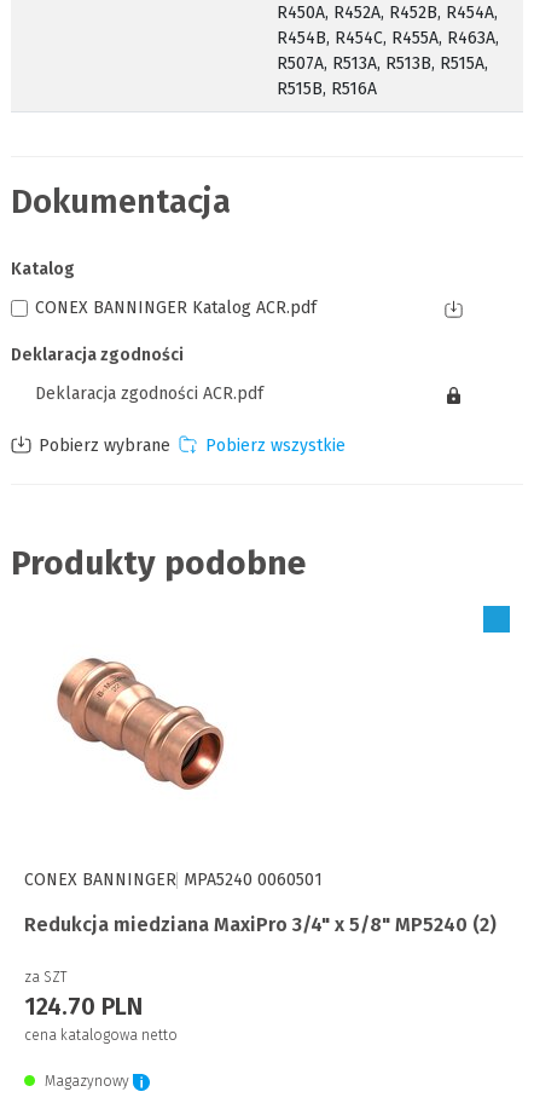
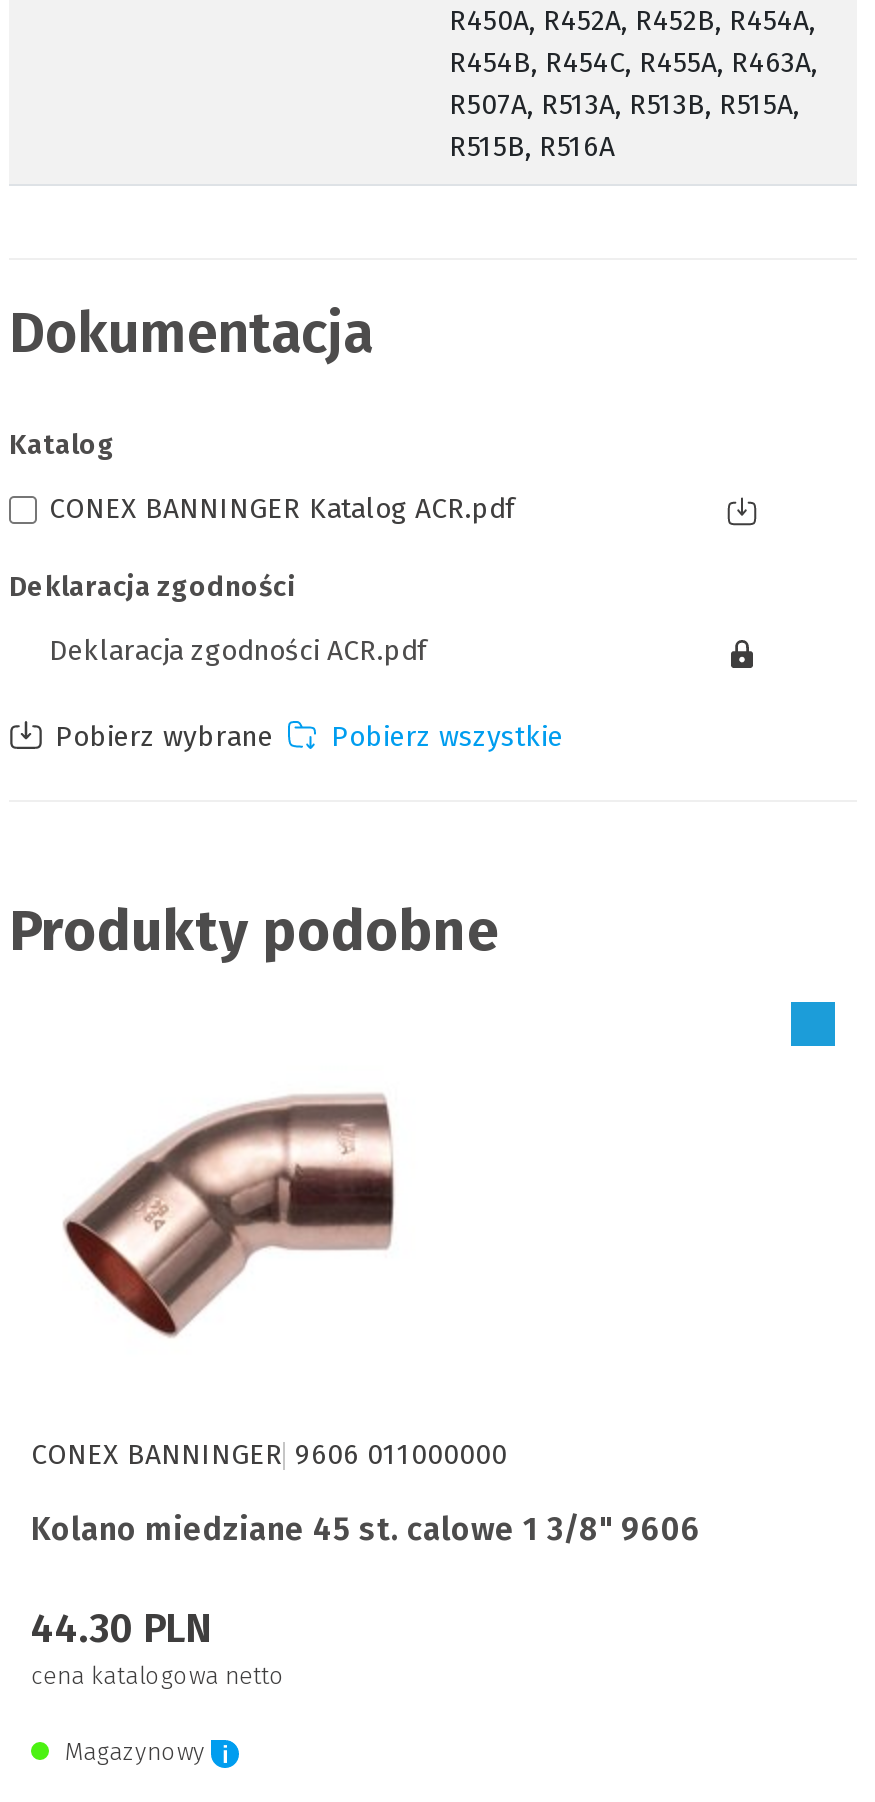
[51,657,243,808] [image] -> [61,1088,397,1338] [image]
[24,870,323,891] CONEX BANNINGER MPA5240 0060501 -> [31,1439,507,1473] CONEX BANNINGER 9606 011000000
[24,914,497,937] Redukcja miedziana MaxiPro 3/4" x 5/8" MP5240 (2) -> [31,1511,701,1549] Kolano miedziane 45 st. calowe 1 3/8" 9606
[24,969,143,1021] za SZT | 124.70 PLN -> [31,1605,211,1653] 44.30 PLN

